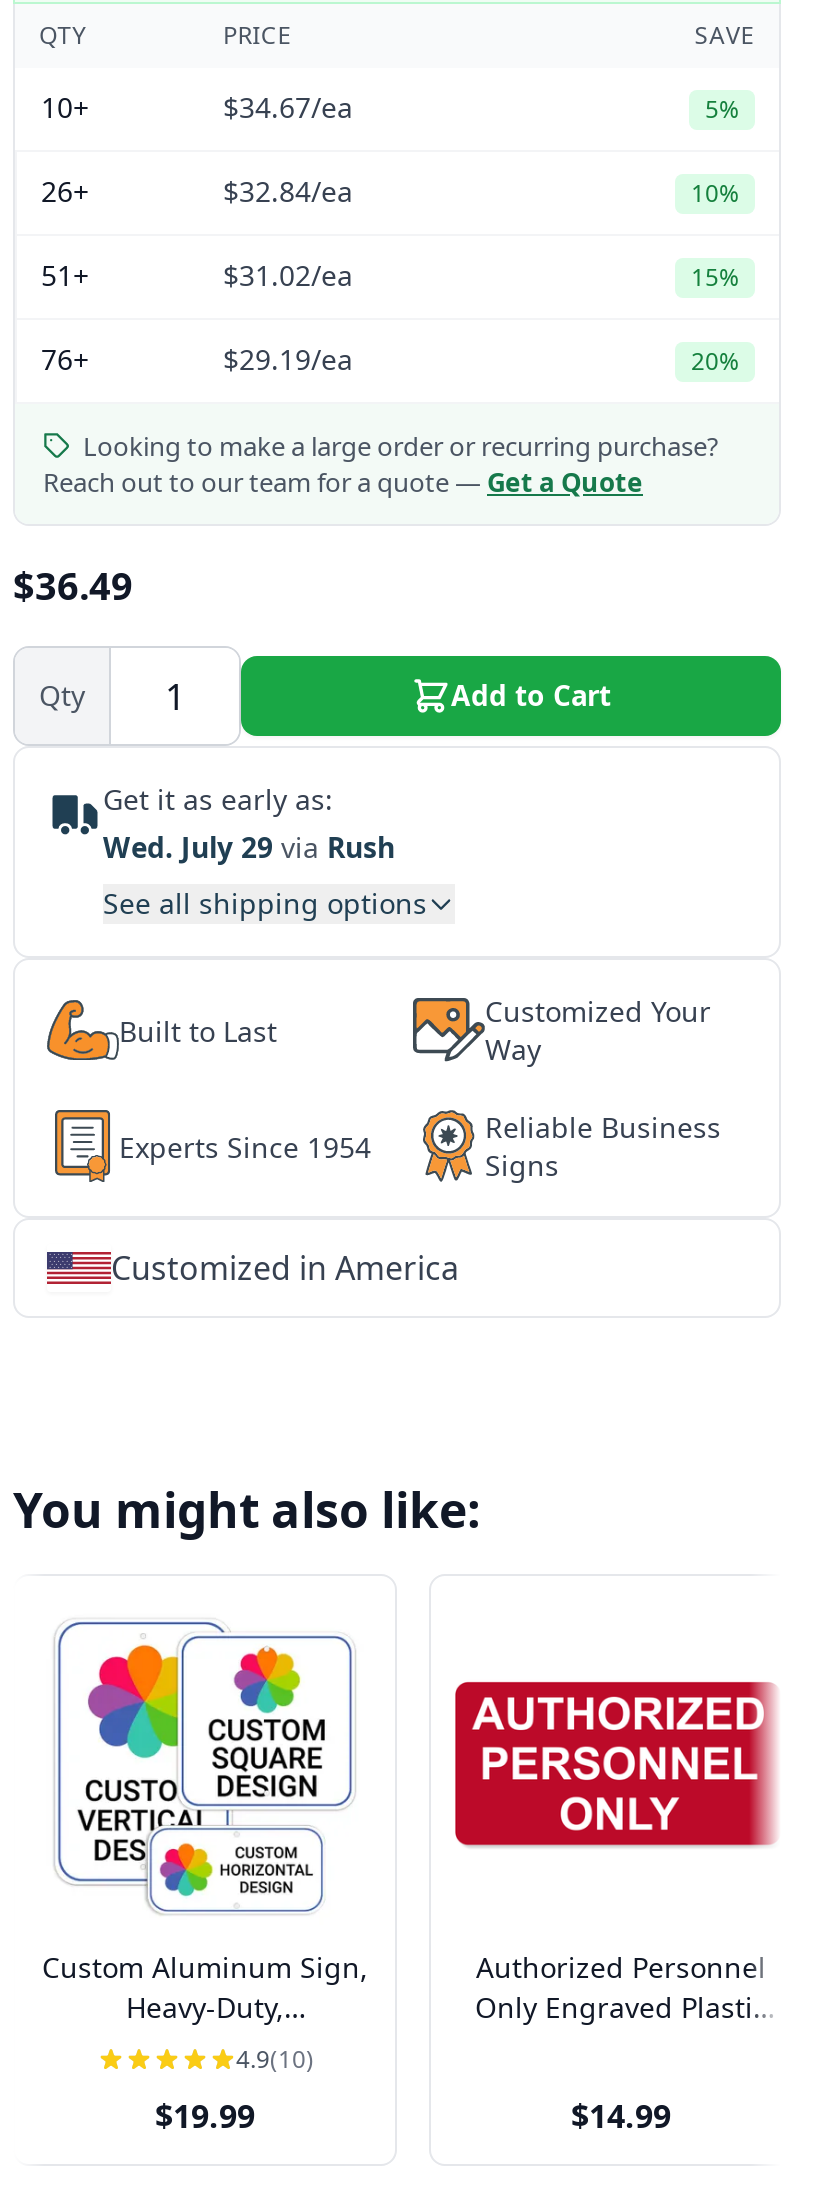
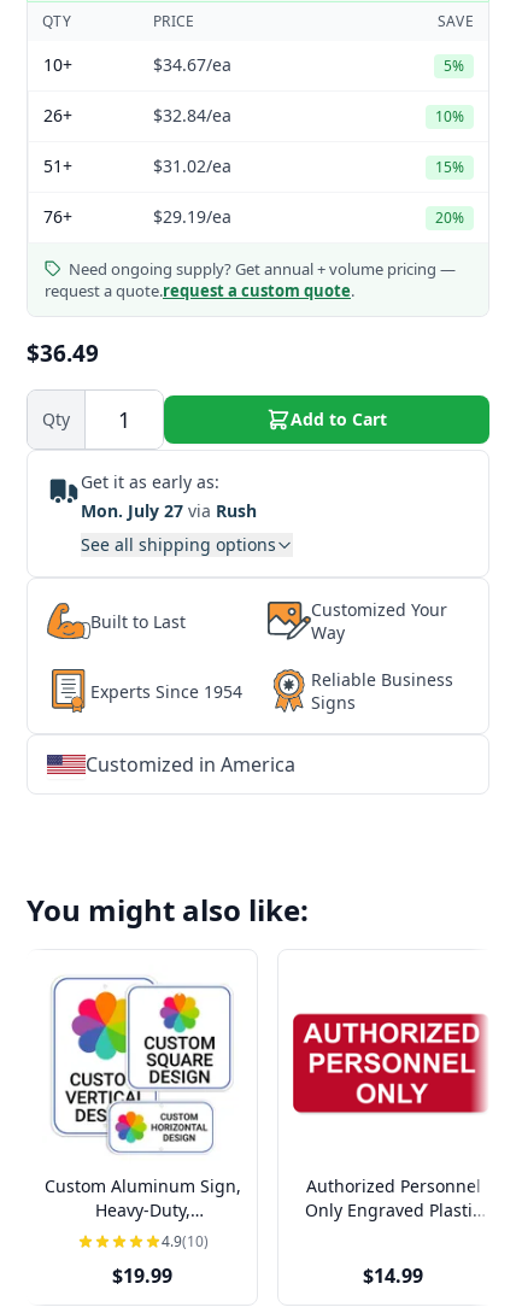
[43,428,719,500] Looking to make a large order or recurring purchase? | Reach out to our team for a quote — Get a Quote -> [45,258,456,301] Need ongoing supply? Get annual + volume pricing — | request a quote. request a custom quote.
[103,828,395,866] Wed. July 29 via Rush -> [81,499,257,522] Mon. July 27 via Rush

